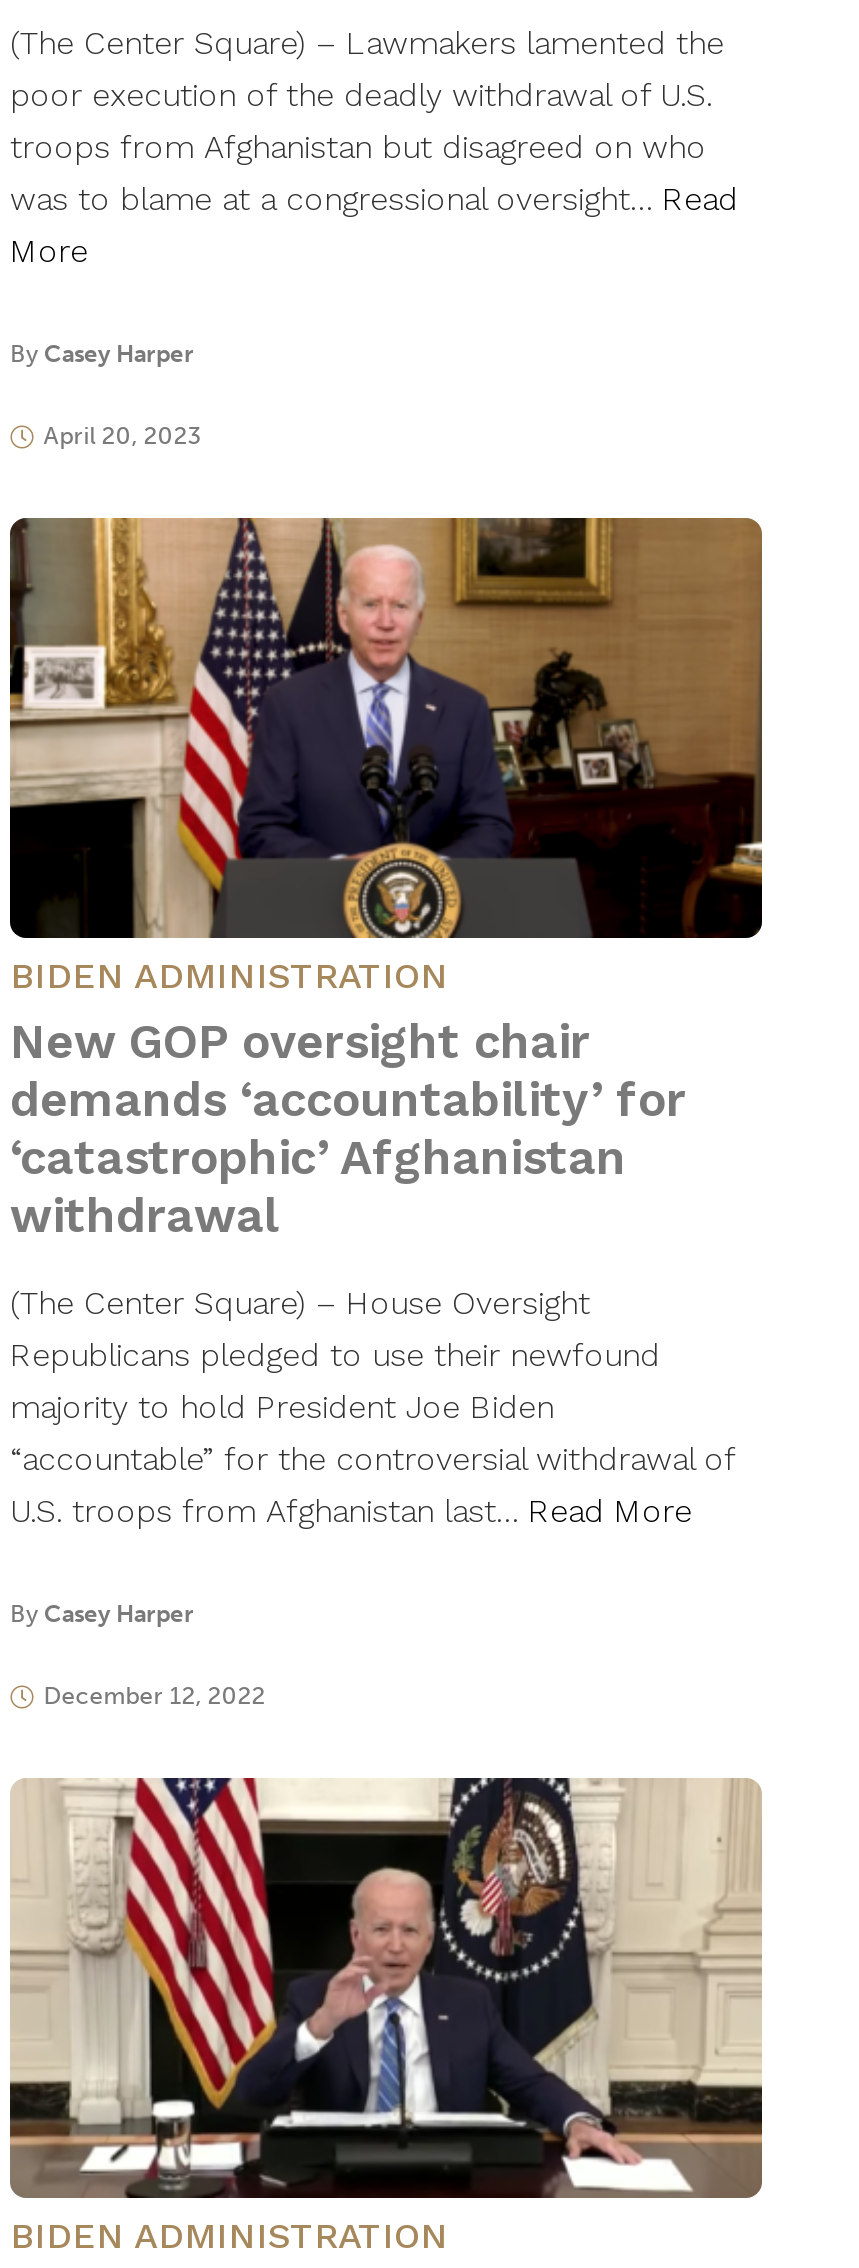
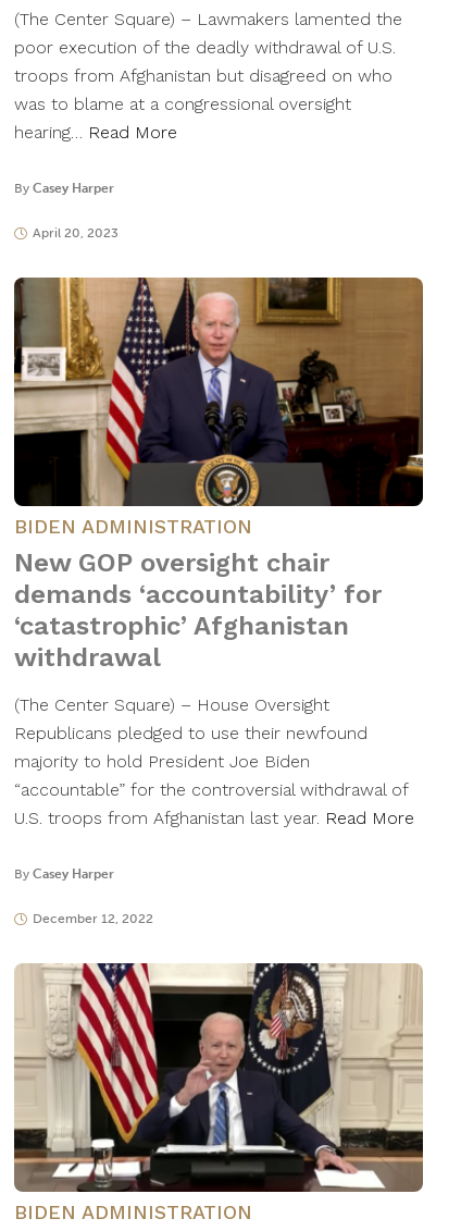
[10,180,738,270] was to blame at a congressional oversight… Read | More -> [14,94,351,143] was to blame at a congressional oversight | hearing… Read More
[10,1492,692,1530] U.S. troops from Afghanistan last… Read More -> [14,808,414,828] U.S. troops from Afghanistan last year. Read More

